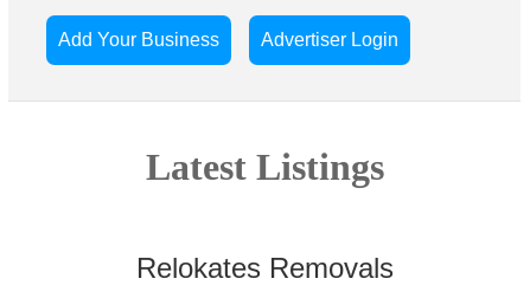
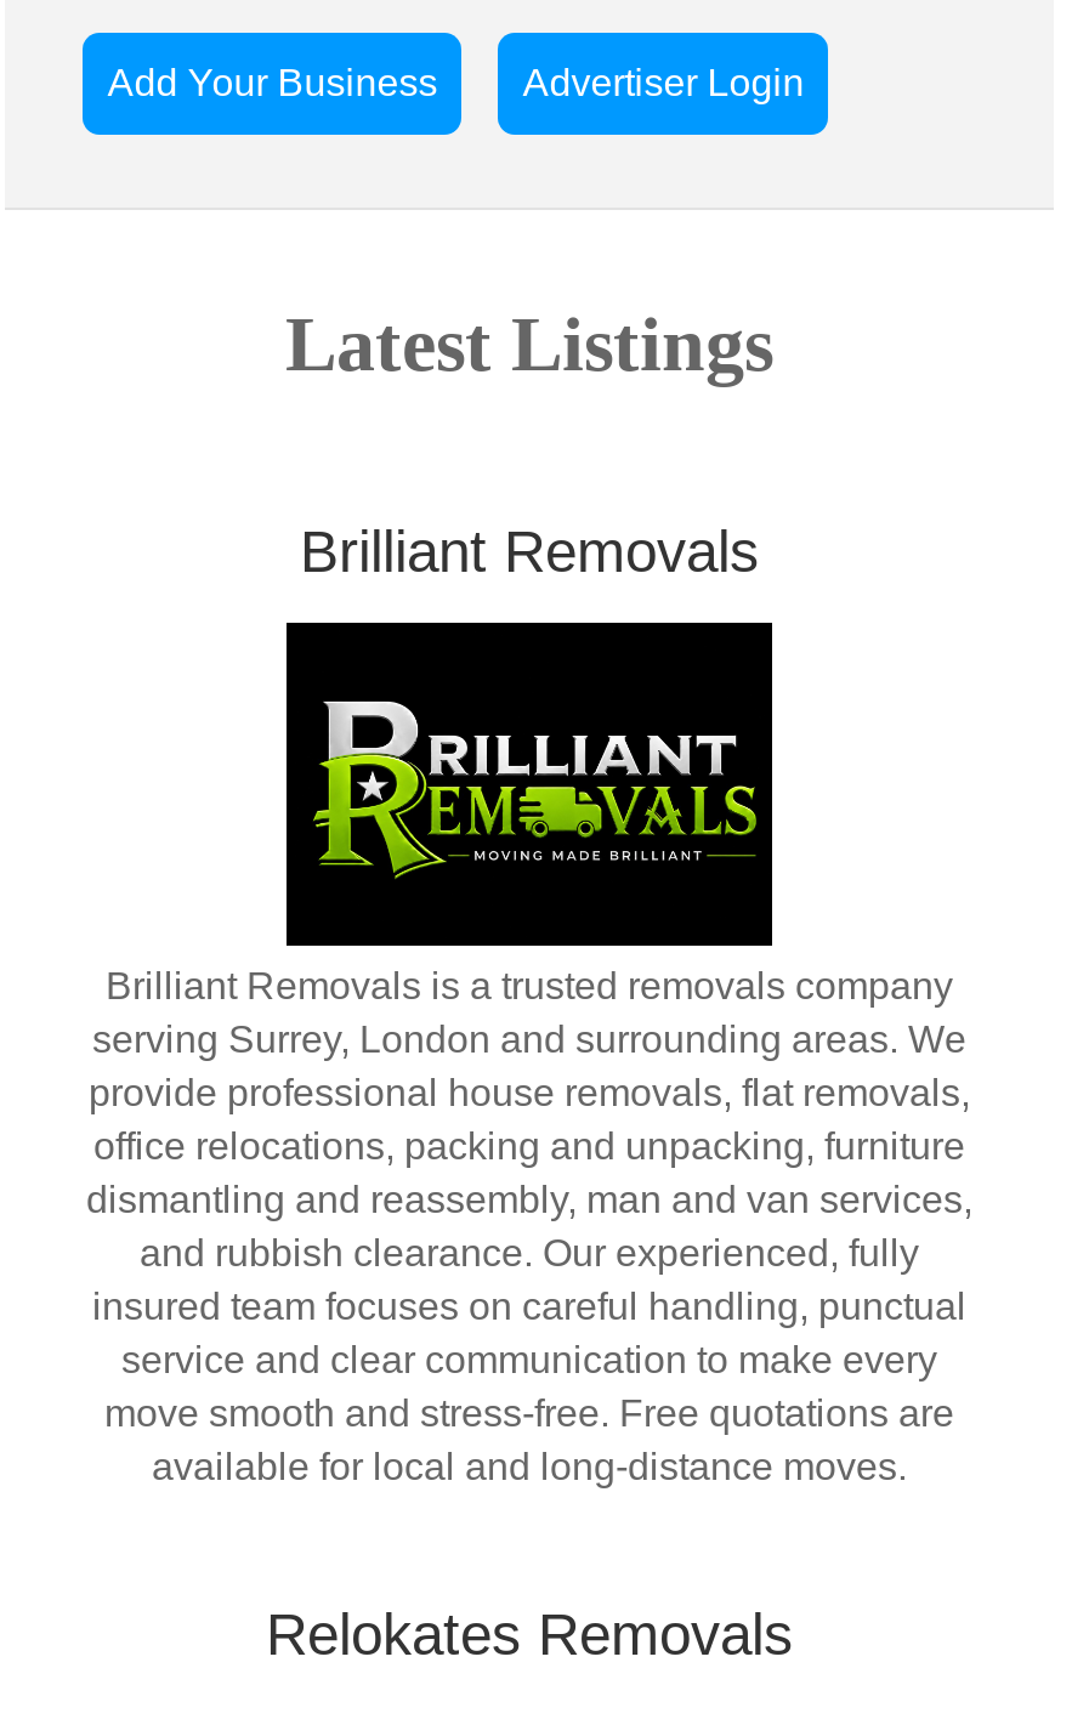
none -> [86,620,972,1487] [image] | Brilliant Removals is a trusted removals company | serving Surrey, London and surrounding areas. We | provide professional house removals, flat removals, | office relocations, packing and unpacking, furniture | dismantling and reassembly, man and van services, | and rubbish clearance. Our experienced, fully | insured team focuses on careful handling, punctual | service and clear communication to make every | move smooth and stress-free. Free quotations are | available for local and long-distance moves.
none -> [300,518,759,583] Brilliant Removals

